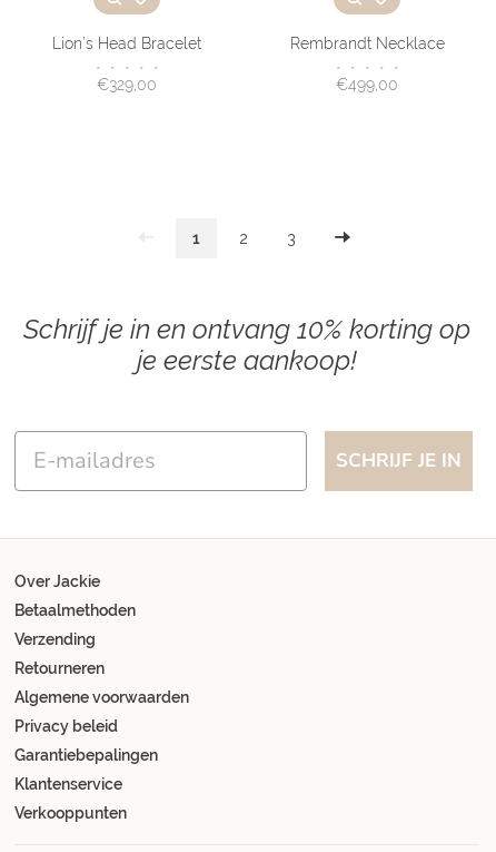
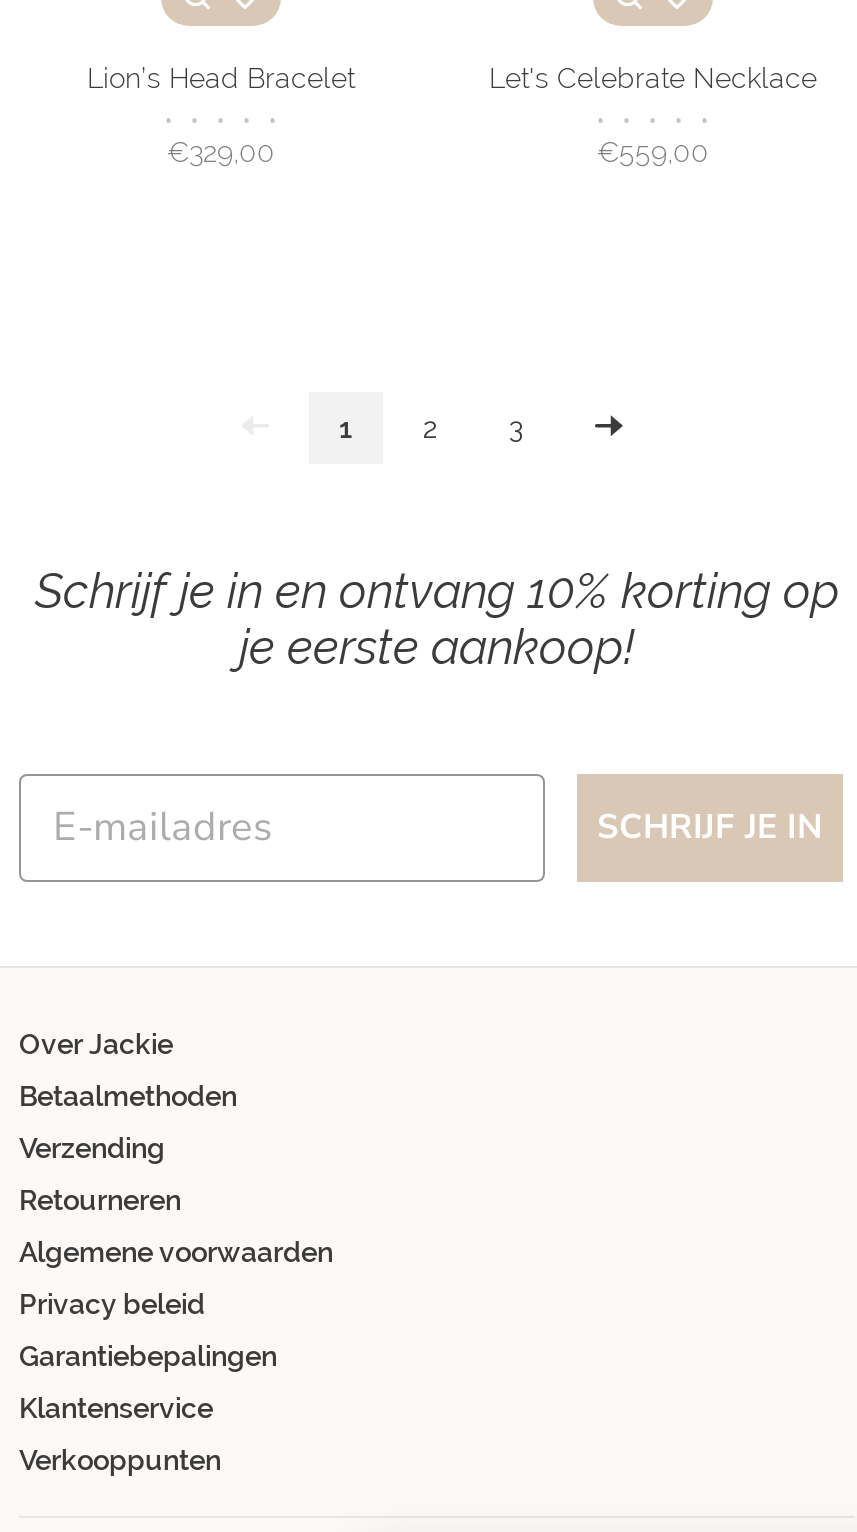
[290,35,444,53] Rembrandt Necklace -> [489,63,817,95] Let's Celebrate Necklace
[336,76,398,94] €499,00 -> [597,137,709,169] €559,00

